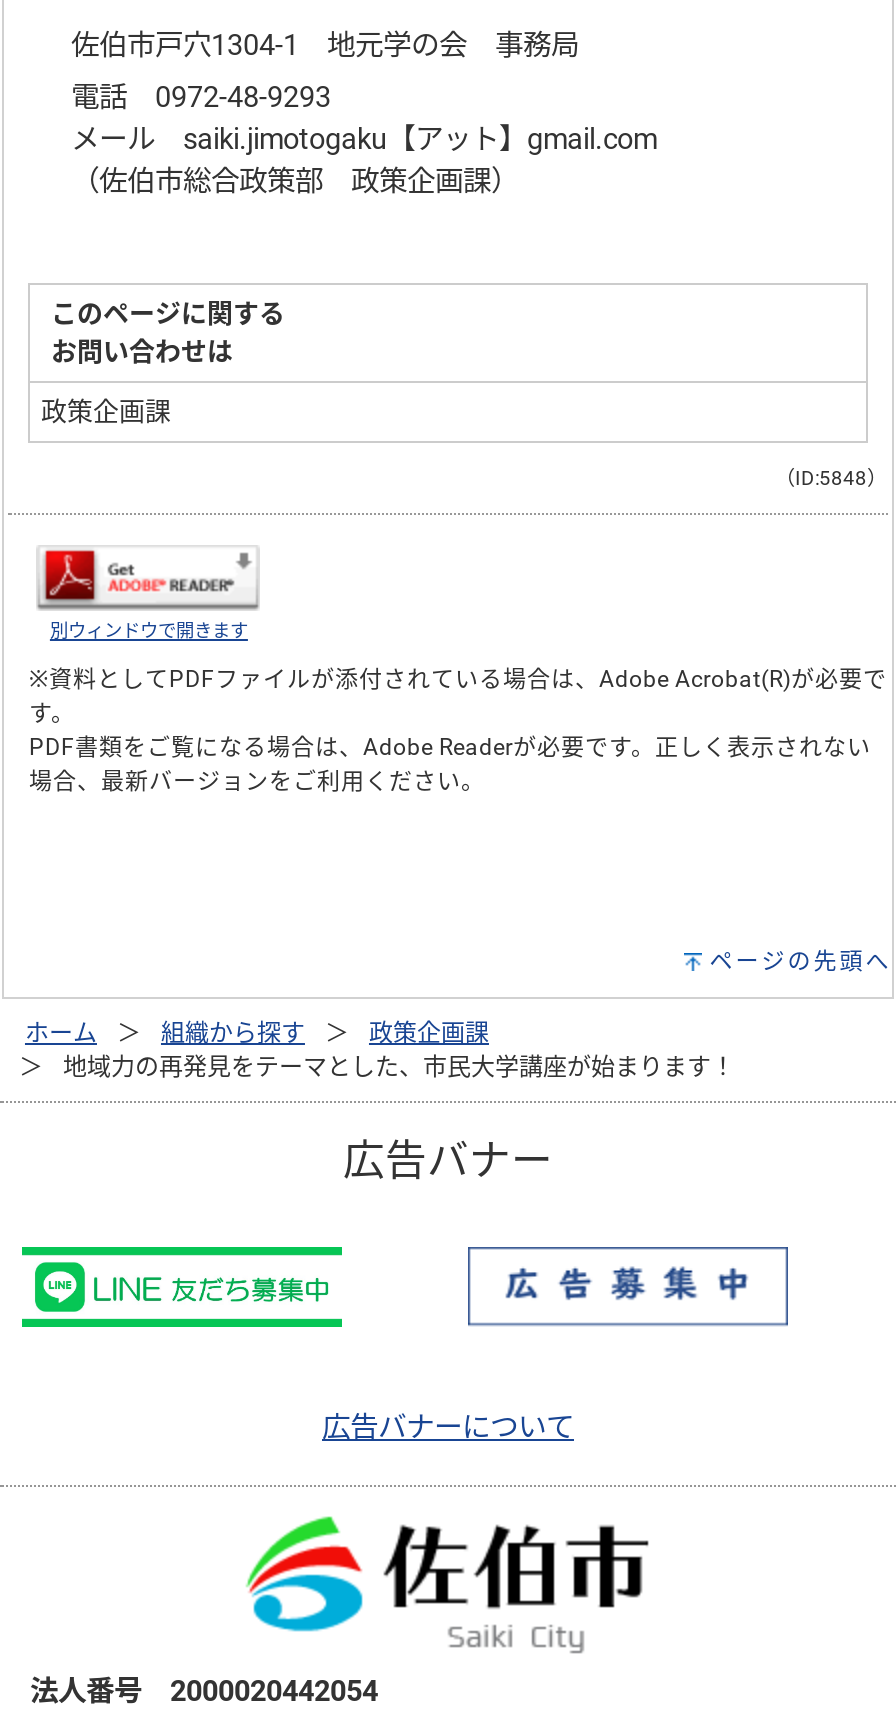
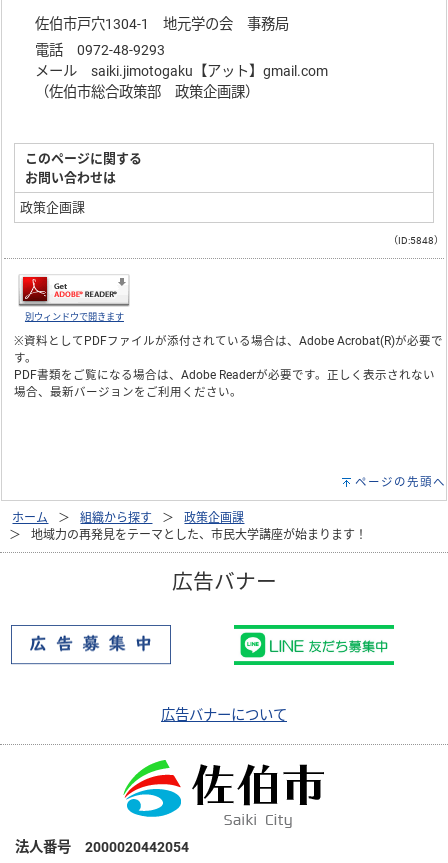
[20,1245,344,1329] [image] -> [10,624,172,665] [image]
[466,1245,790,1327] [image] -> [234,624,394,666] [image]

